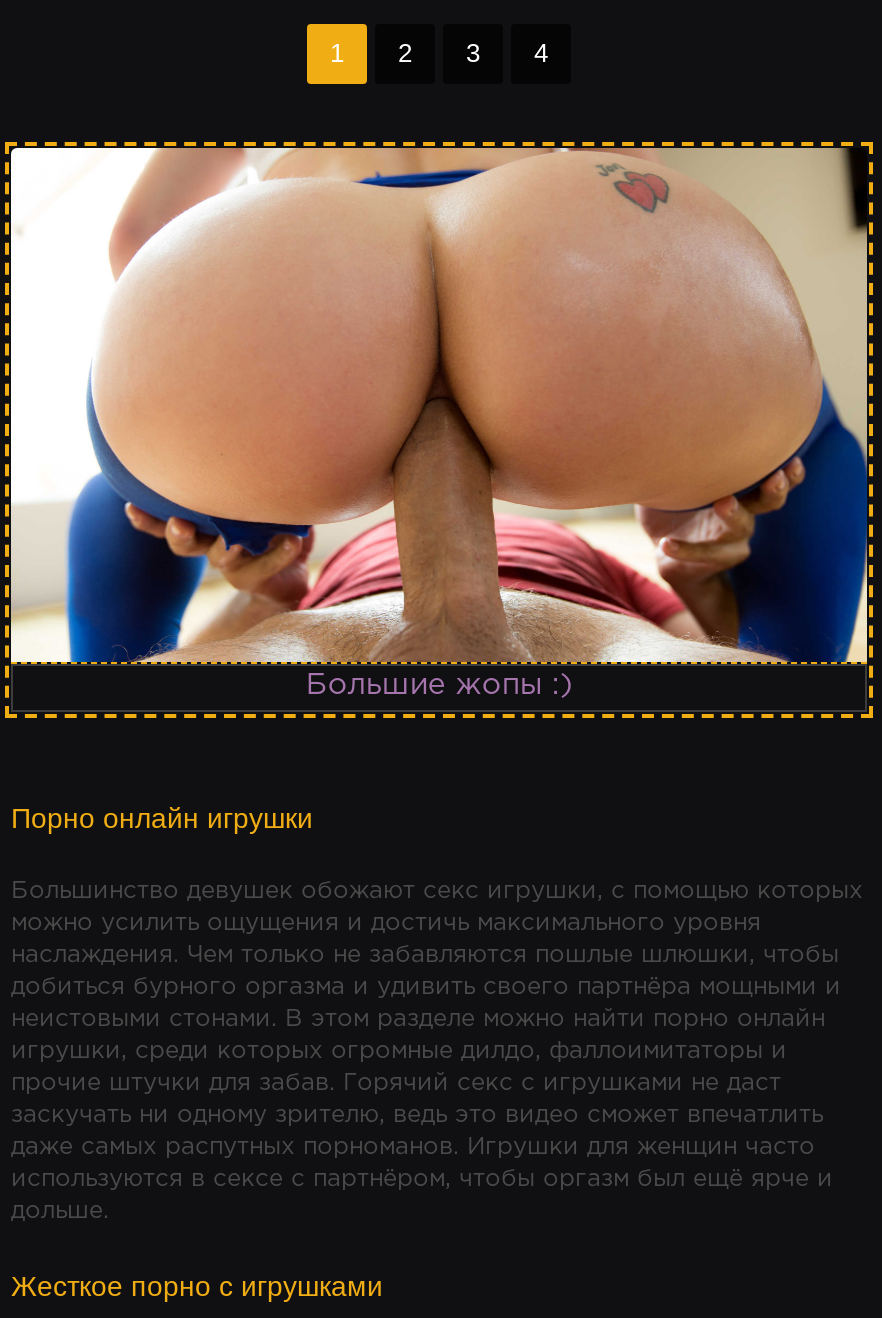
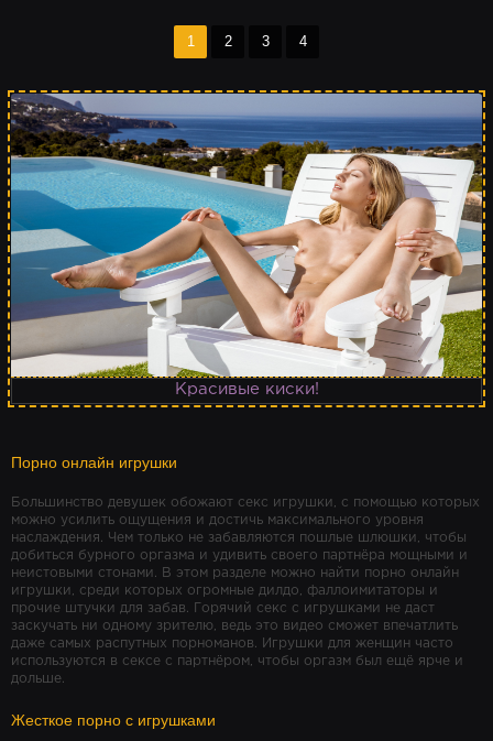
[9,146,869,698] [image] | Большие жопы :) -> [10,92,483,396] [image] | Красивые киски!

